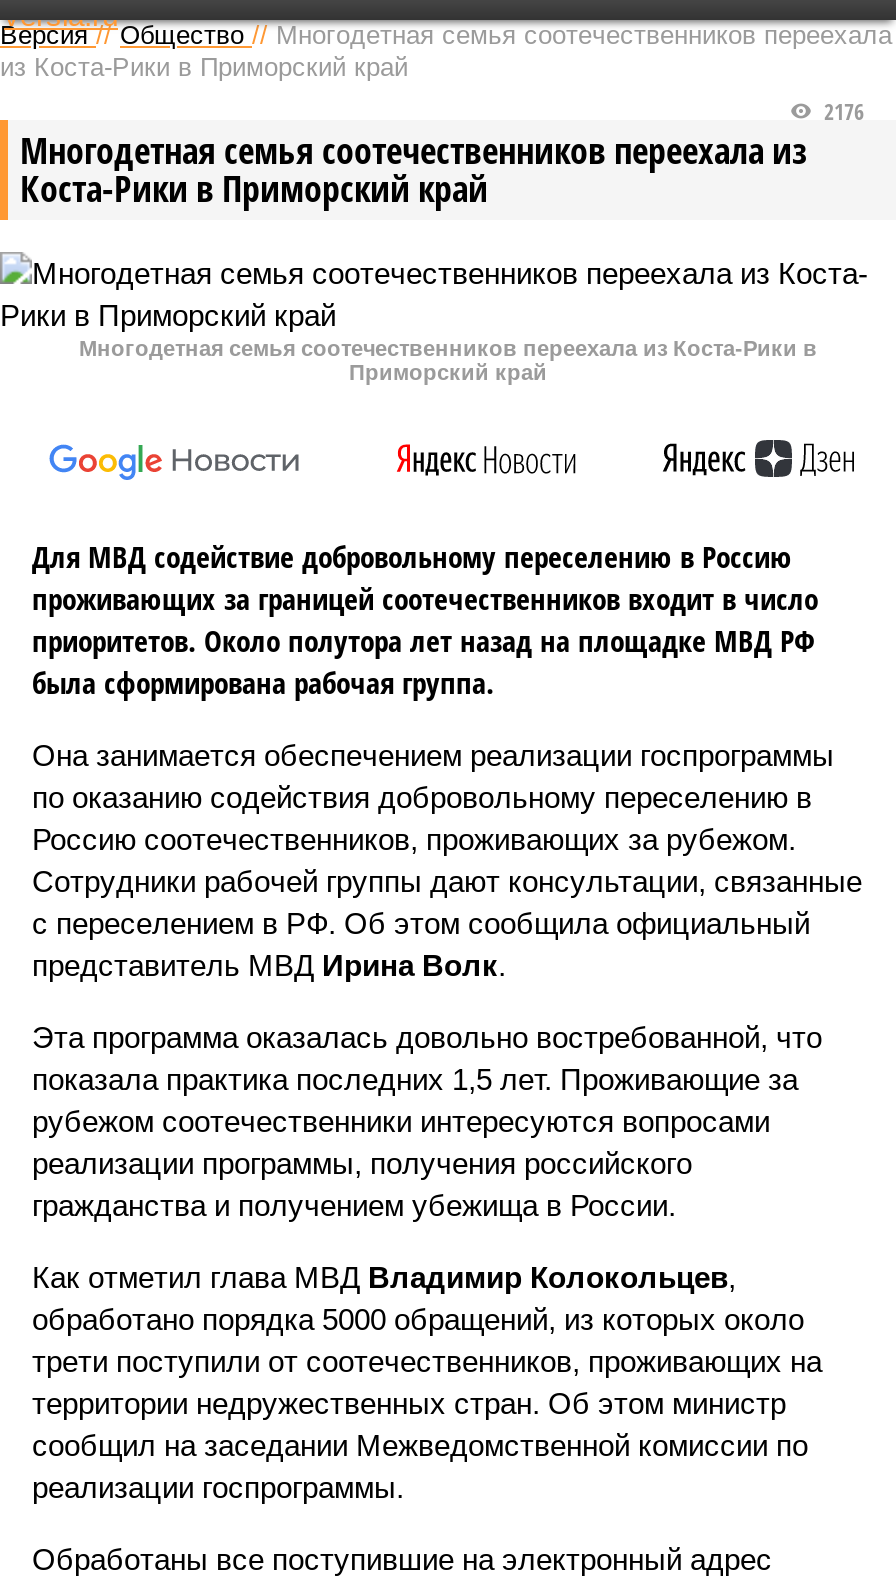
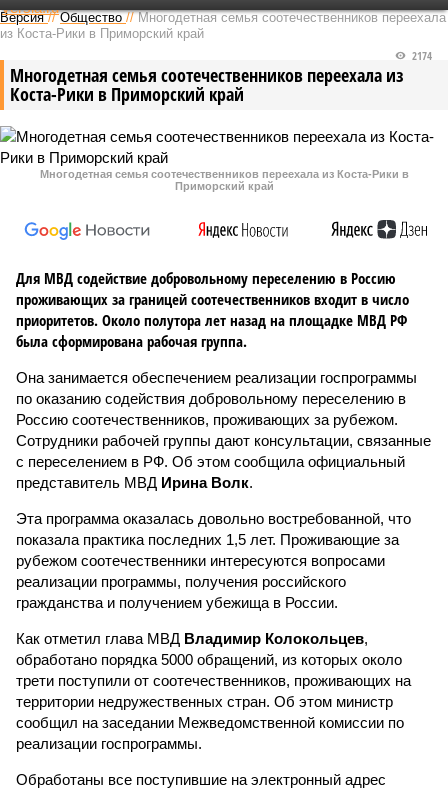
[818,96,864,126] 2176 -> [409,48,432,63] 2174

